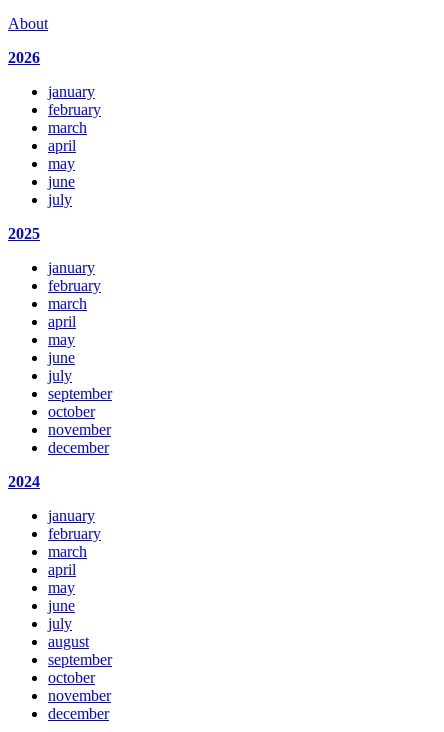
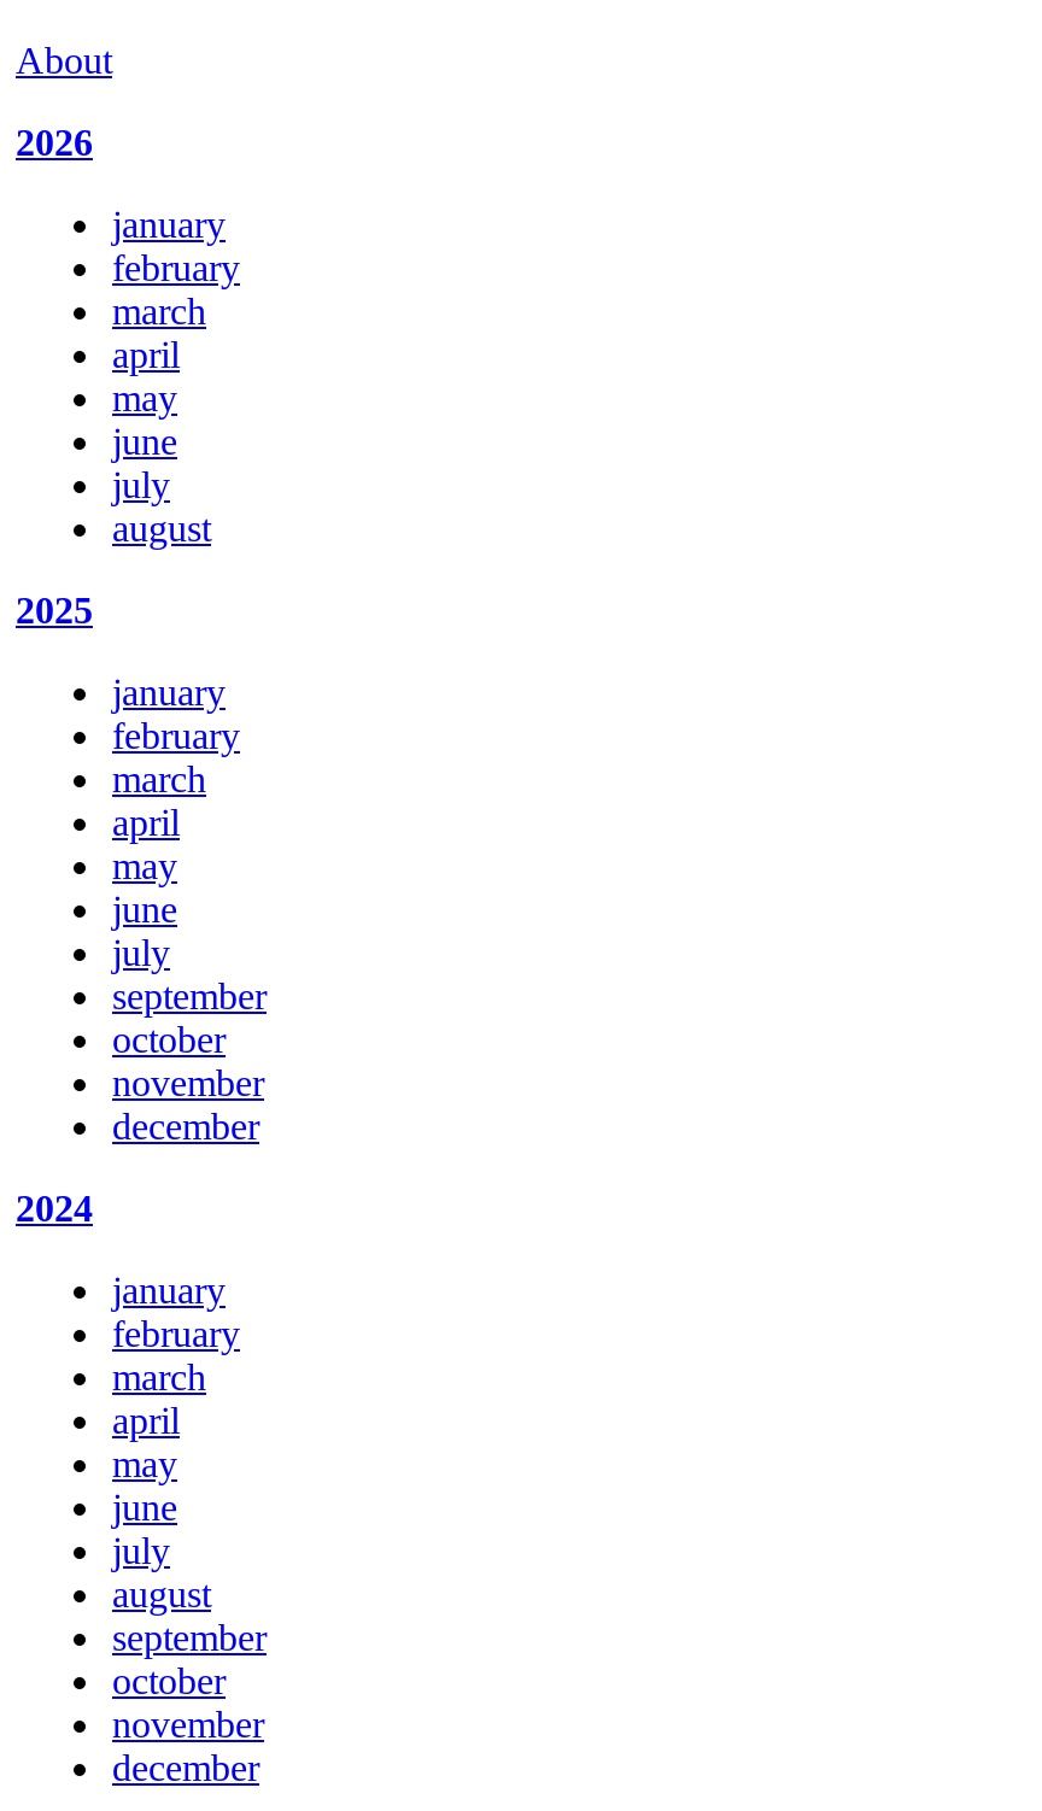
none -> [112,507,211,548] august

